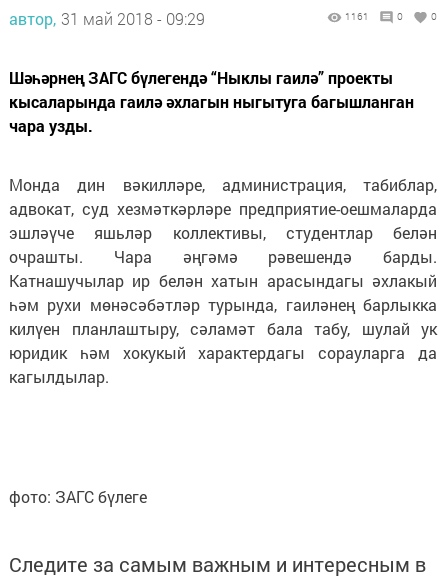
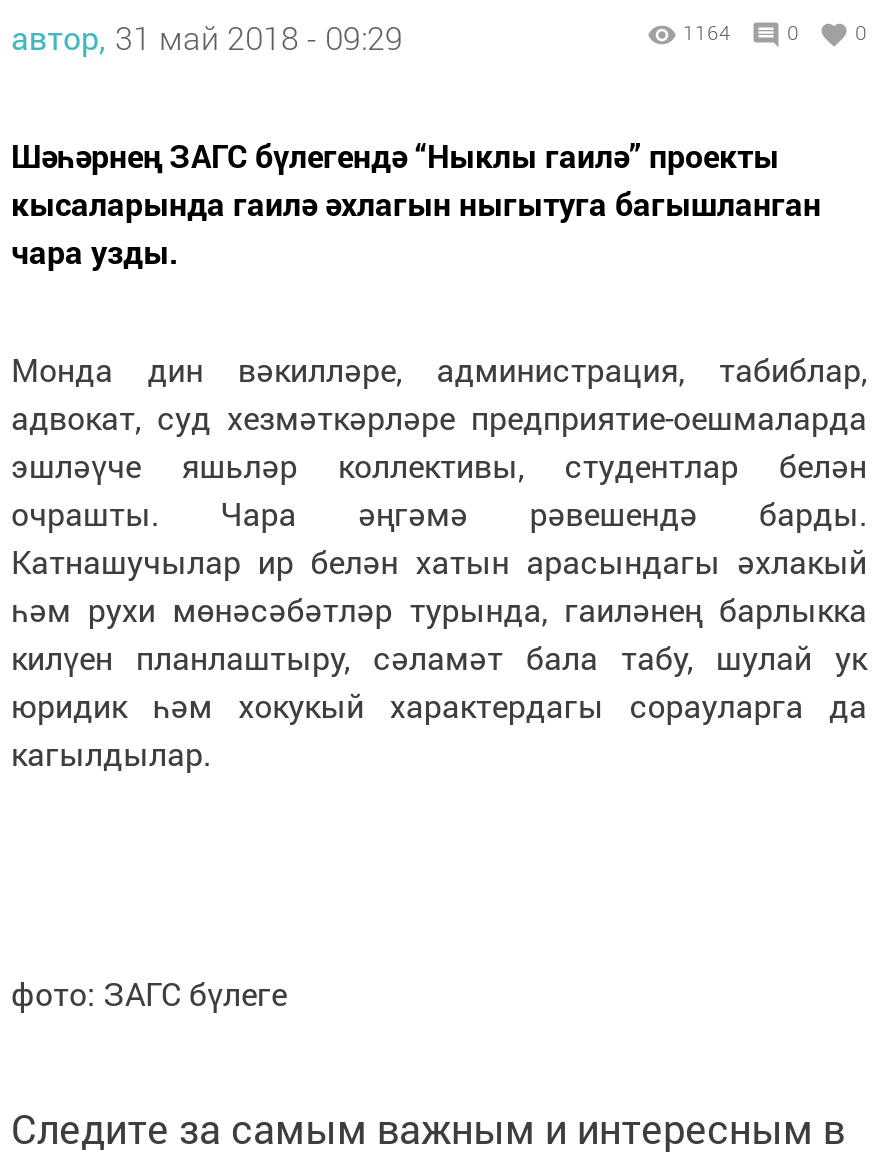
[345,10,369,23] 1161 -> [683,21,731,47] 1164

